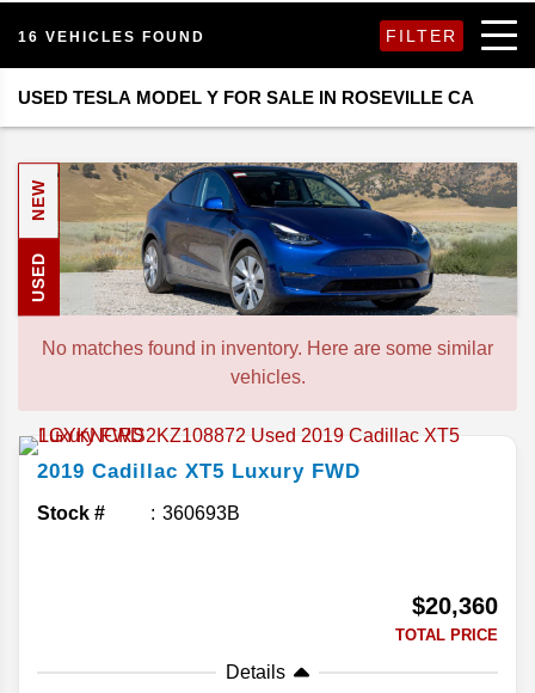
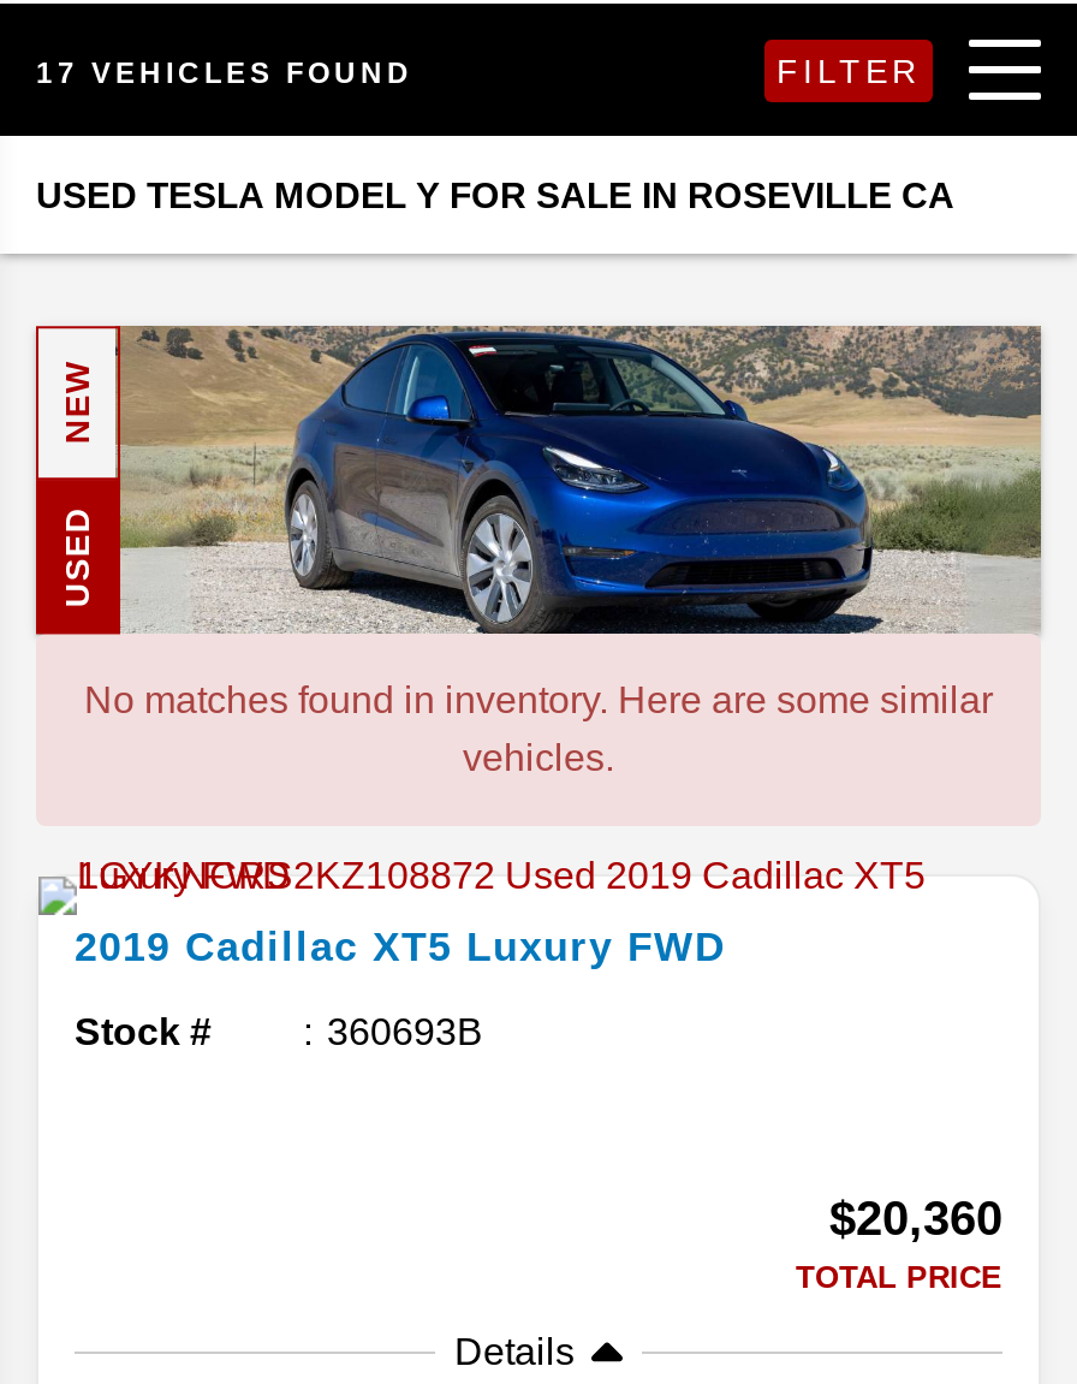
[18,28,205,45] 16 VEHICLES FOUND -> [36,55,413,89] 17 VEHICLES FOUND

